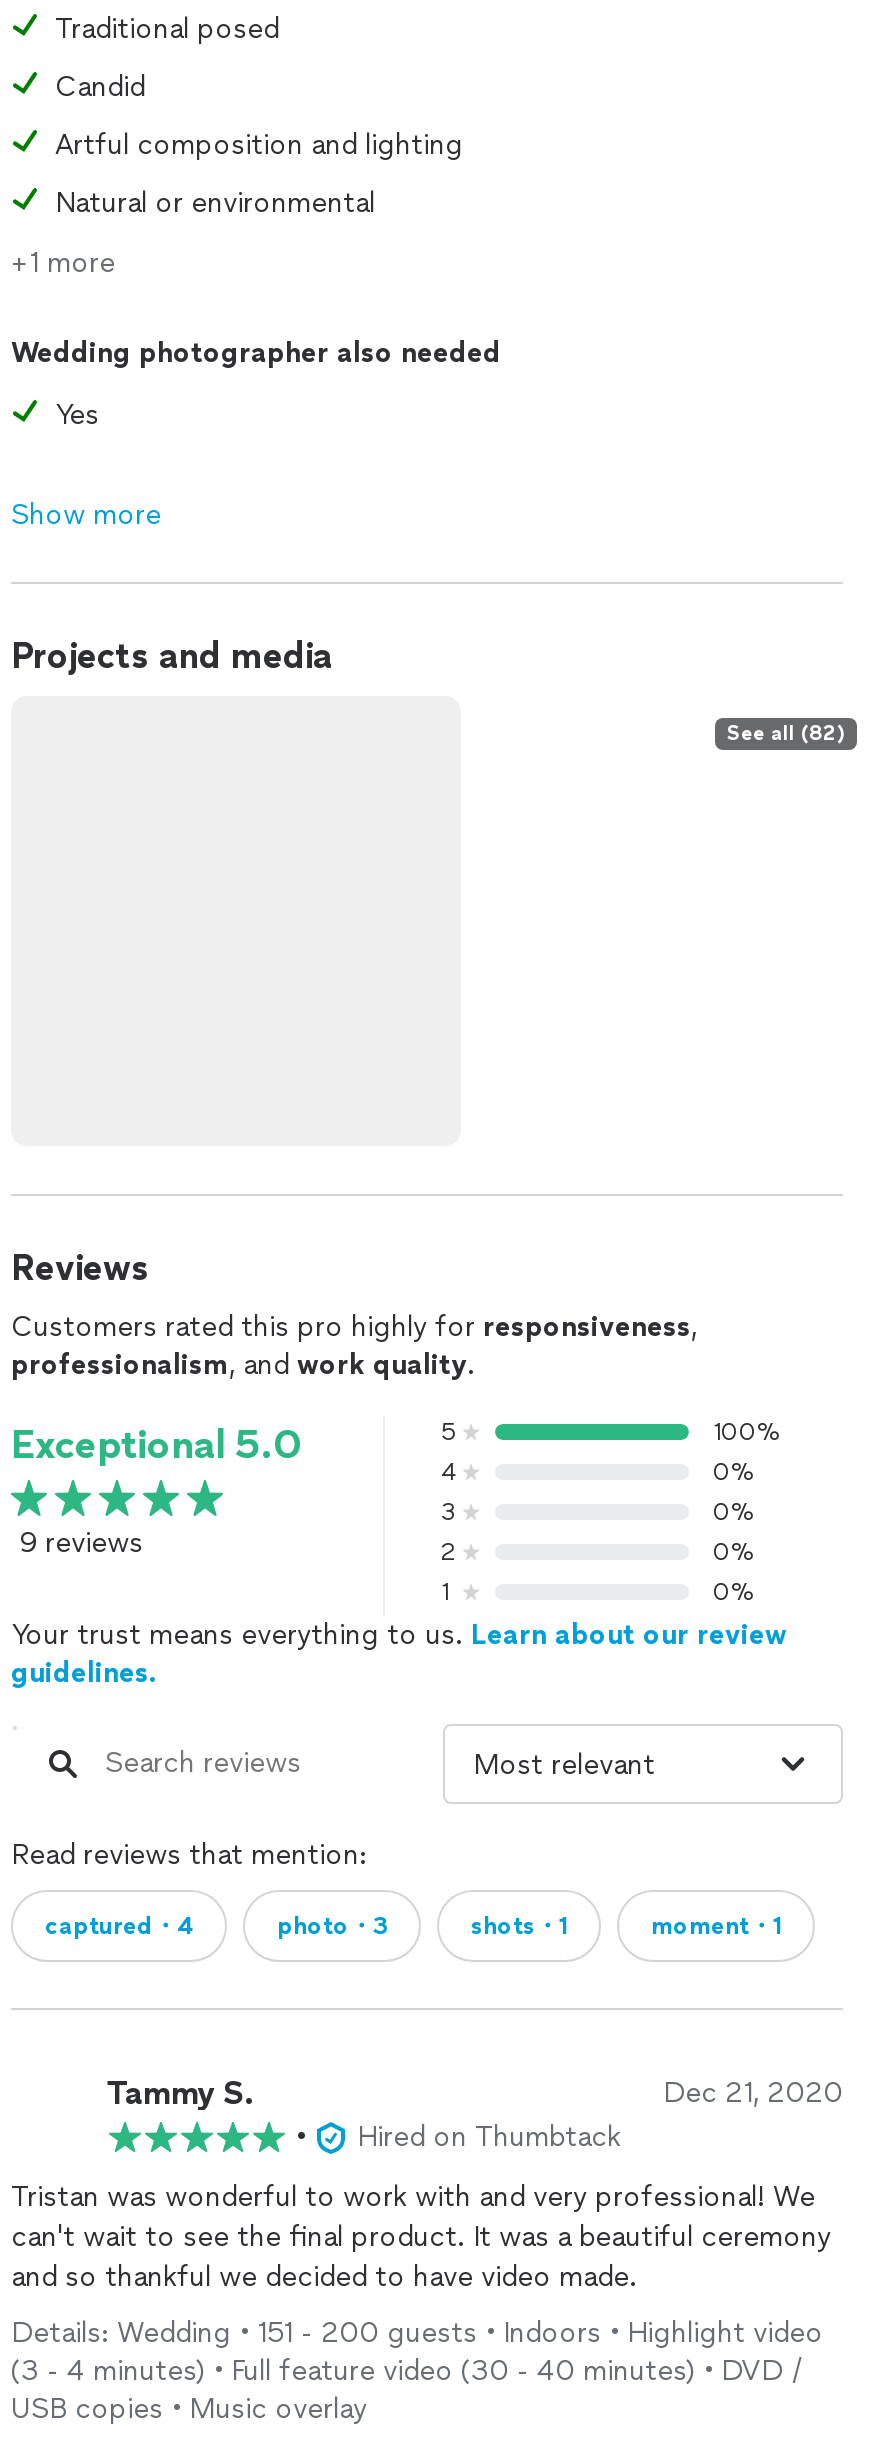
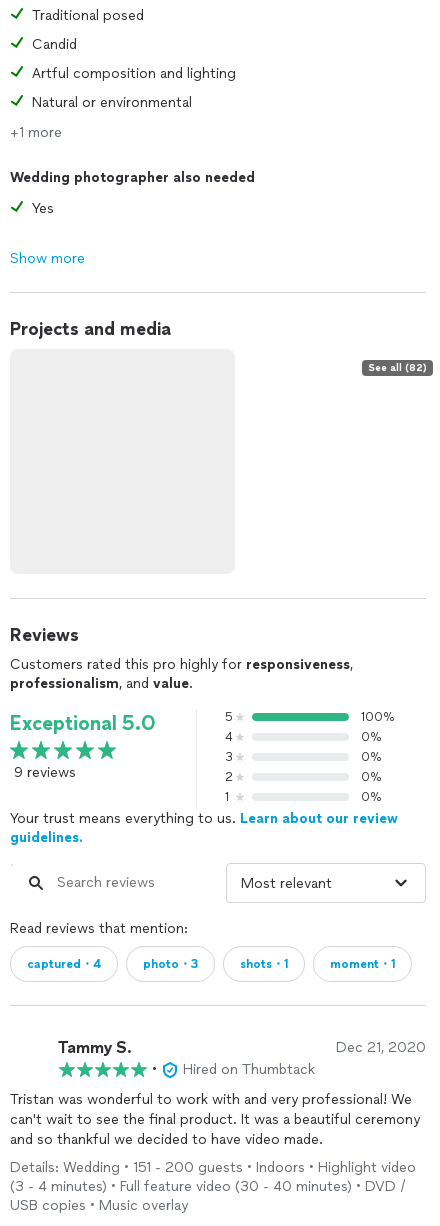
[11,1348,475,1382] professionalism, and work quality. -> [10,675,193,692] professionalism, and value.

